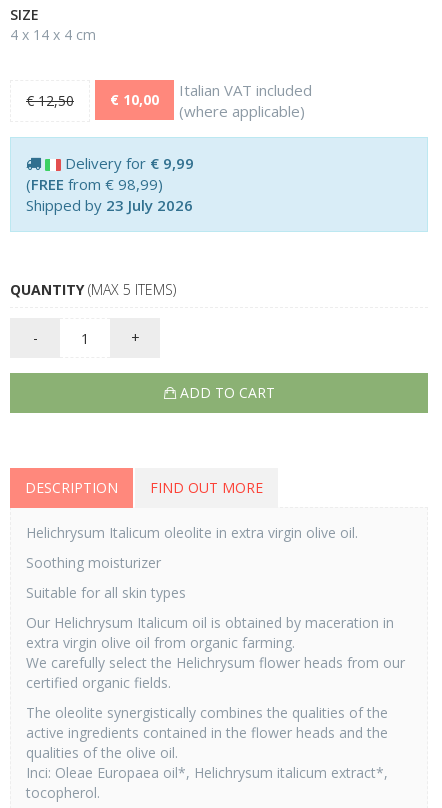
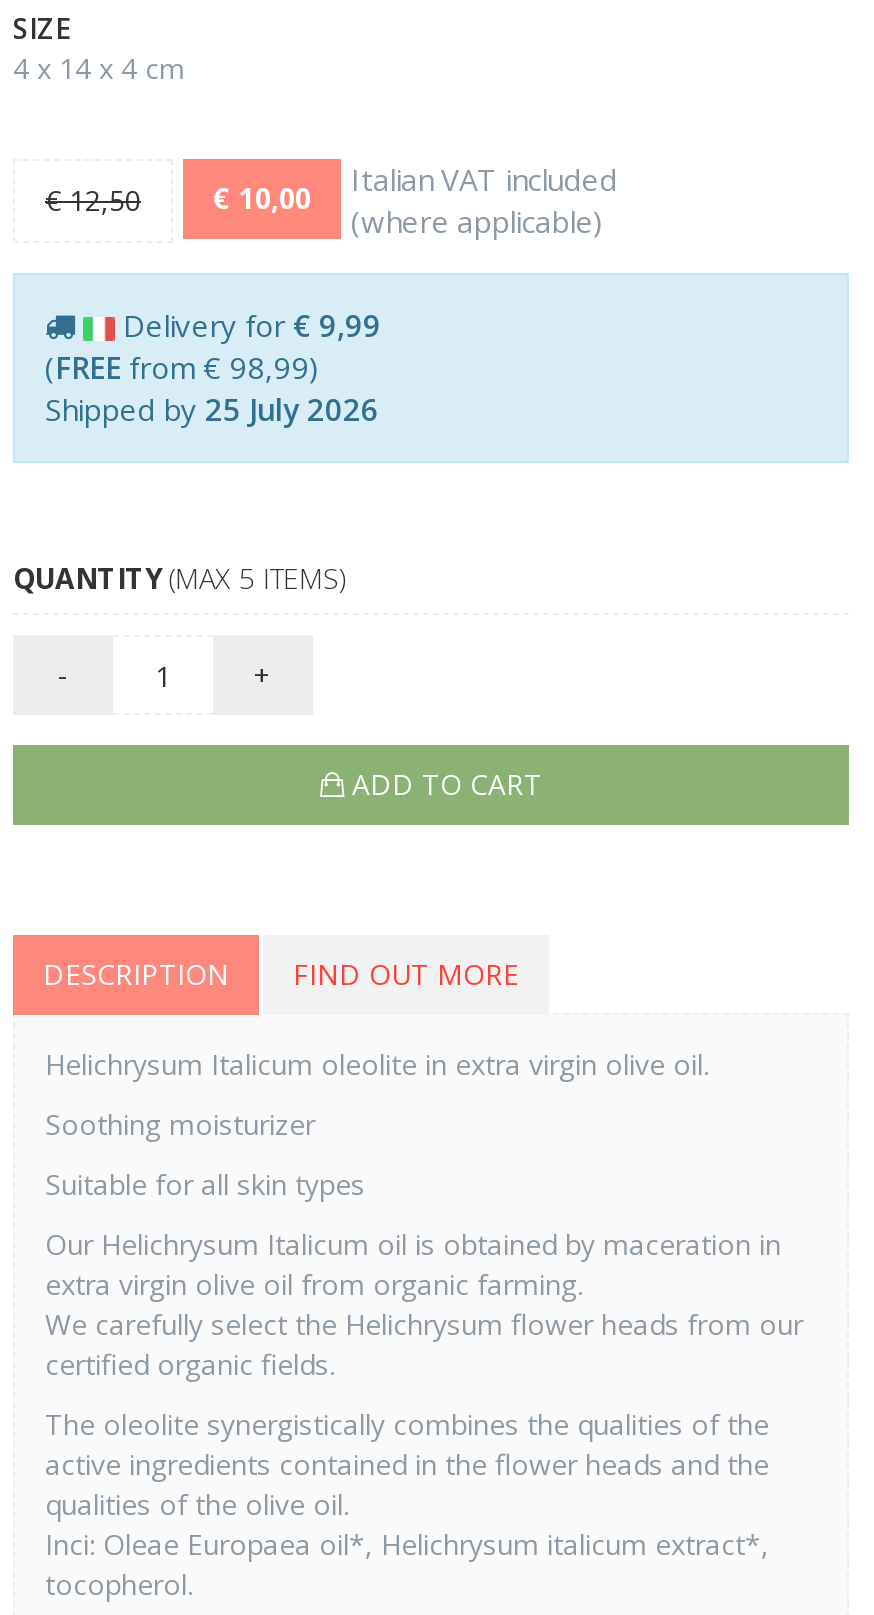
[26,195,193,215] Shipped by 23 July 2026 -> [45,389,379,429] Shipped by 25 July 2026

